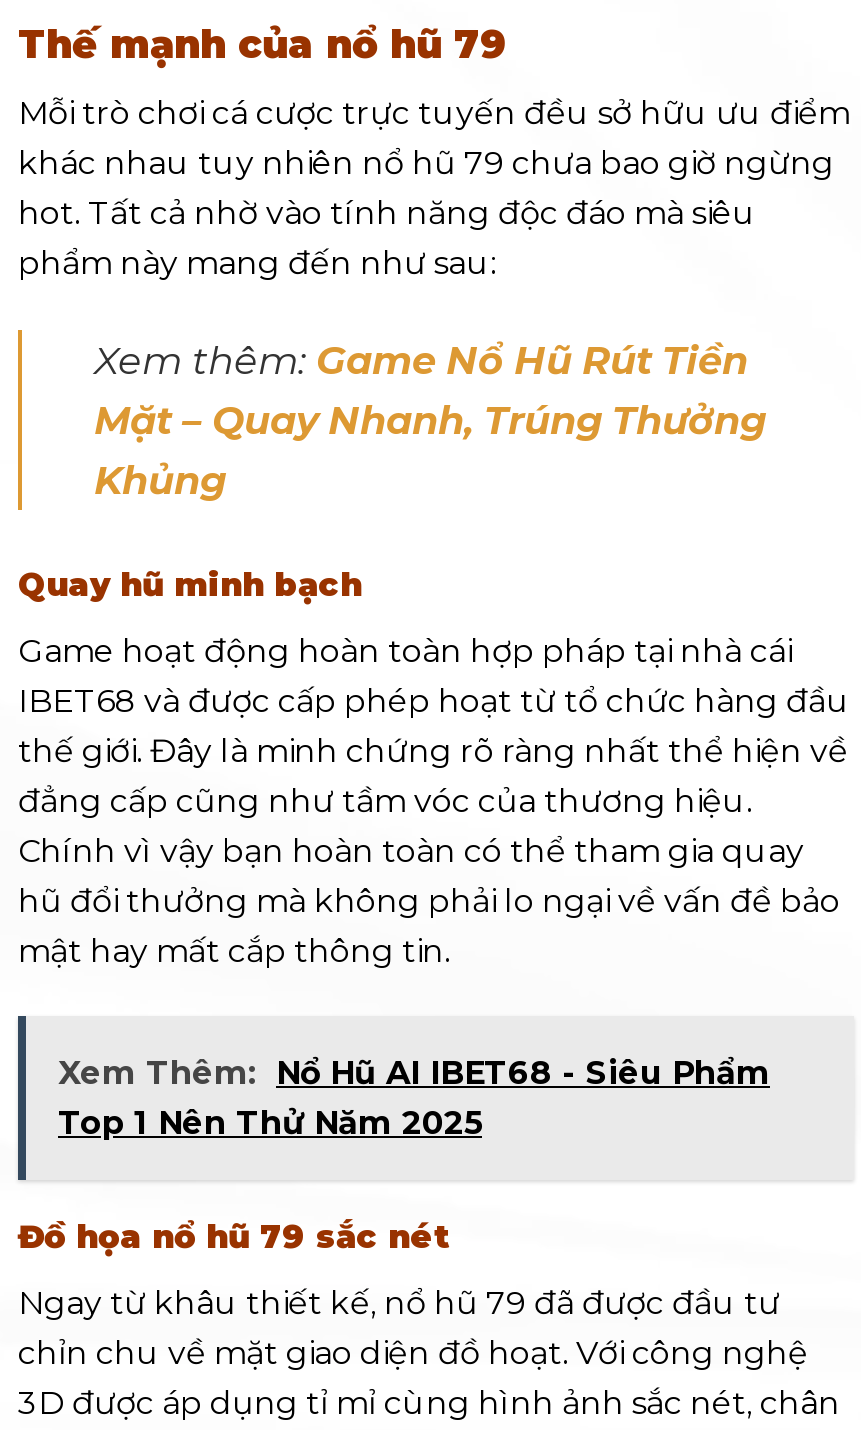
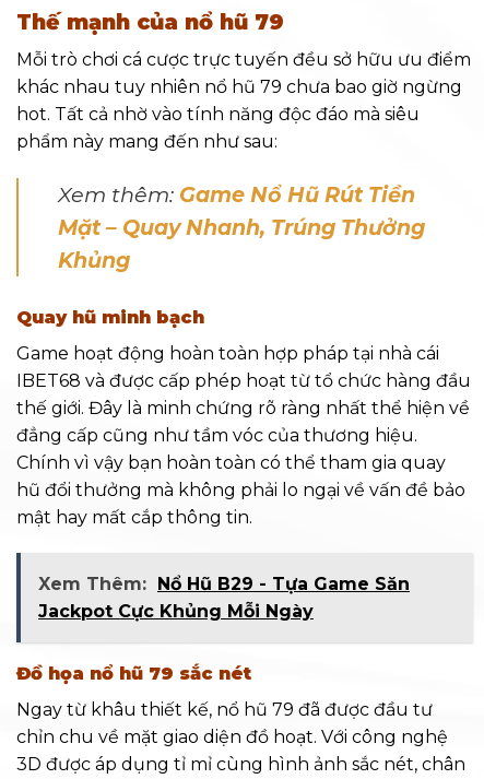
[58,1055,770,1143] Xem Thêm: Nổ Hũ AI IBET68 - Siêu Phẩm | Top 1 Nên Thử Năm 2025 -> [38,574,410,622] Xem Thêm: Nổ Hũ B29 - Tựa Game Săn | Jackpot Cực Khủng Mỗi Ngày

